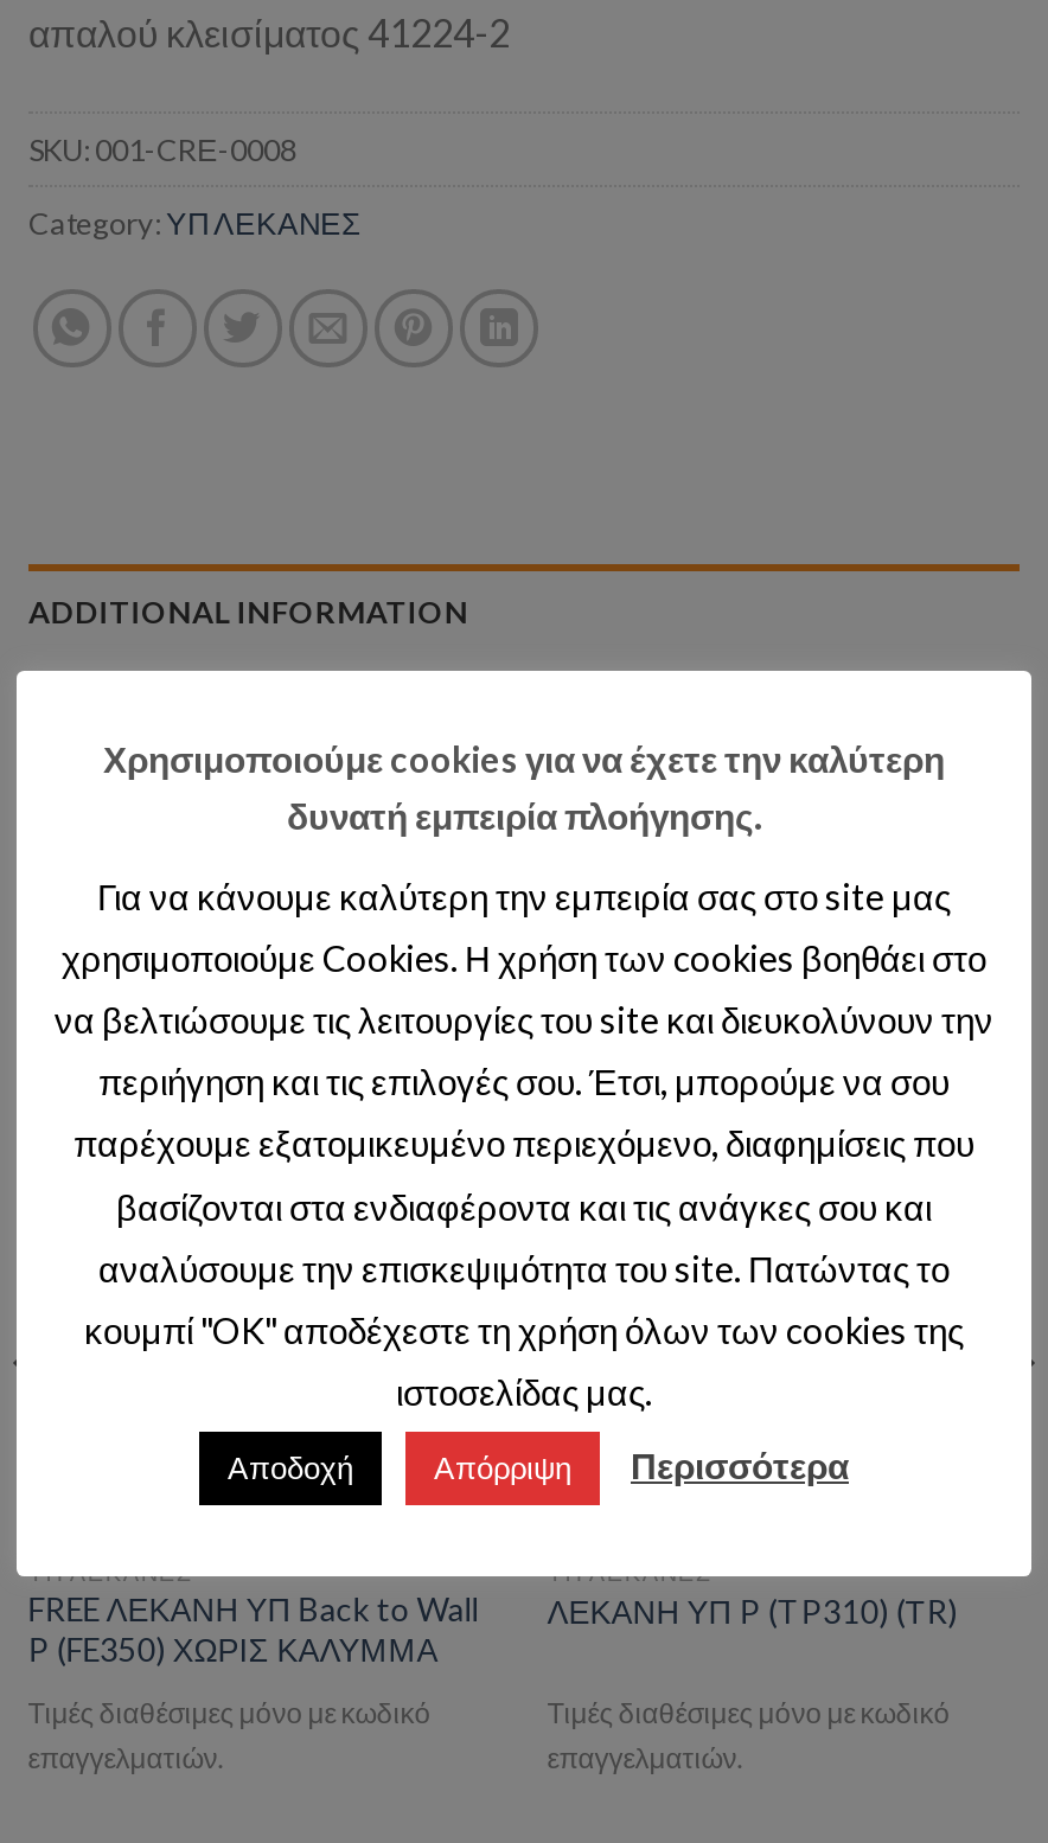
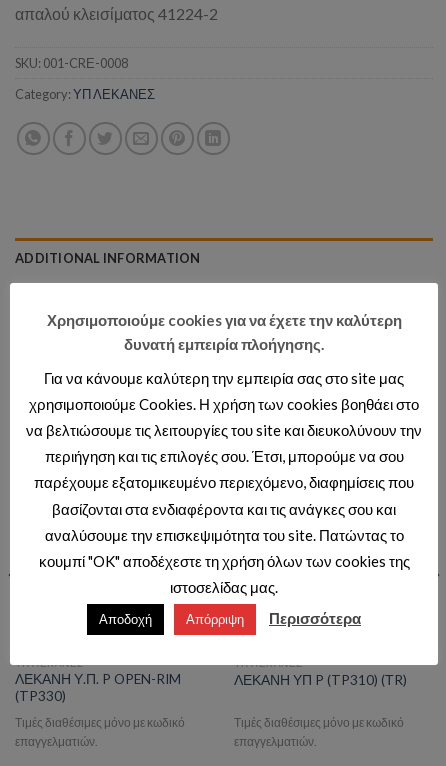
[28,1591,478,1670] FREE ΛΕΚΑΝΗ ΥΠ Back to Wall | P (FE350) ΧΩΡΙΣ ΚΑΛΥΜΜΑ -> [15,671,181,704] ΛΕΚΑΝΗ Υ.Π. P OPEN-RIM | (TP330)

